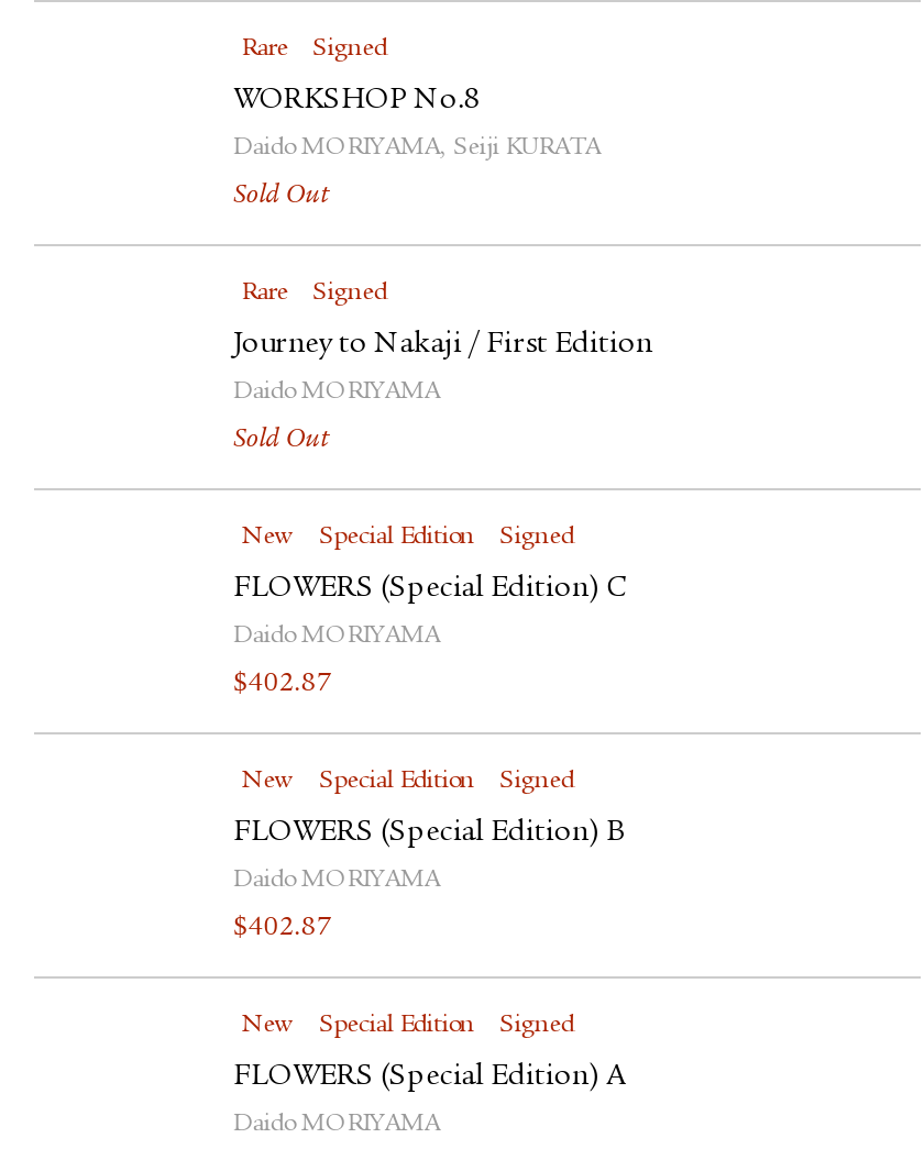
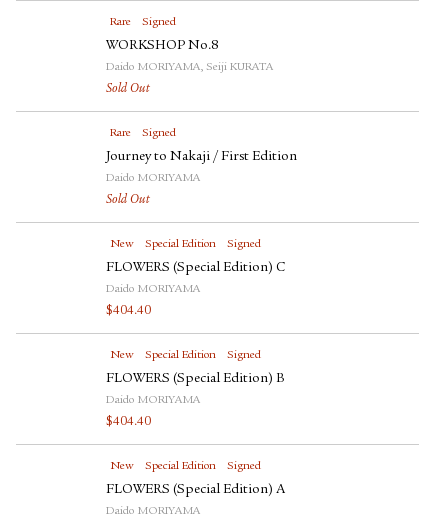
[233,672,332,700] $402.87 -> [106,305,151,318] $404.40
[233,916,332,944] $402.87 -> [106,416,151,429] $404.40

